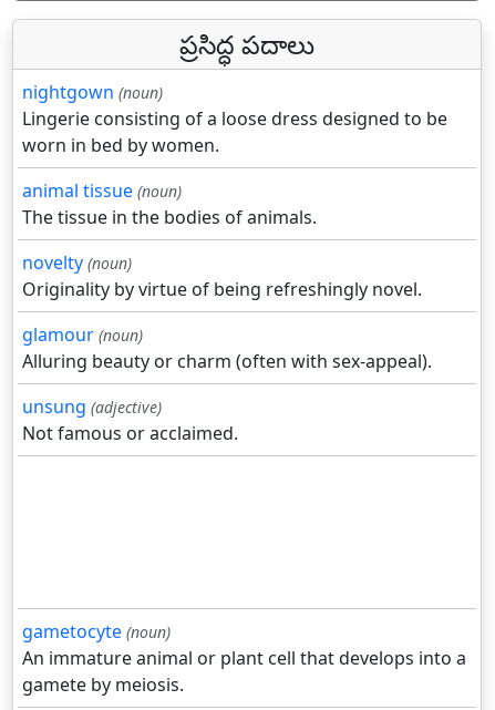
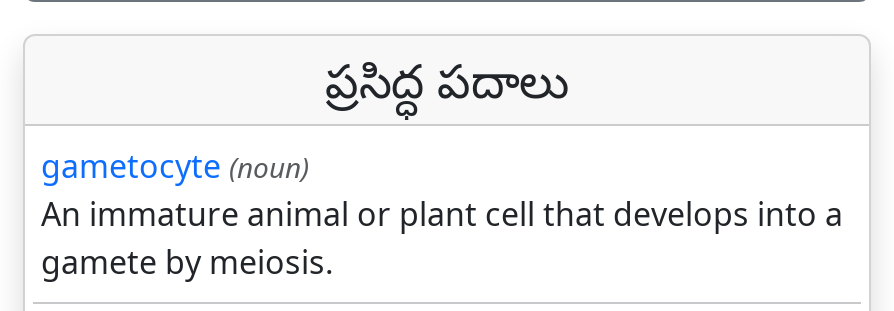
[22,80,447,445] nightgown (noun) | Lingerie consisting of a loose dress designed to be | worn in bed by women. | animal tissue (noun) | The tissue in the bodies of animals. | novelty (noun) | Originality by virtue of being refreshingly novel. | glamour (noun) | Alluring beauty or charm (often with sex-appeal). | unsung (adjective) | Not famous or acclaimed. -> none

